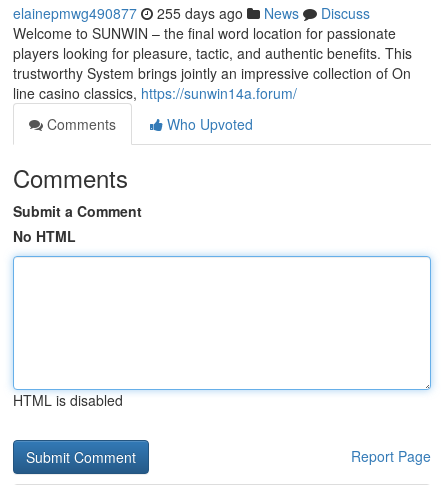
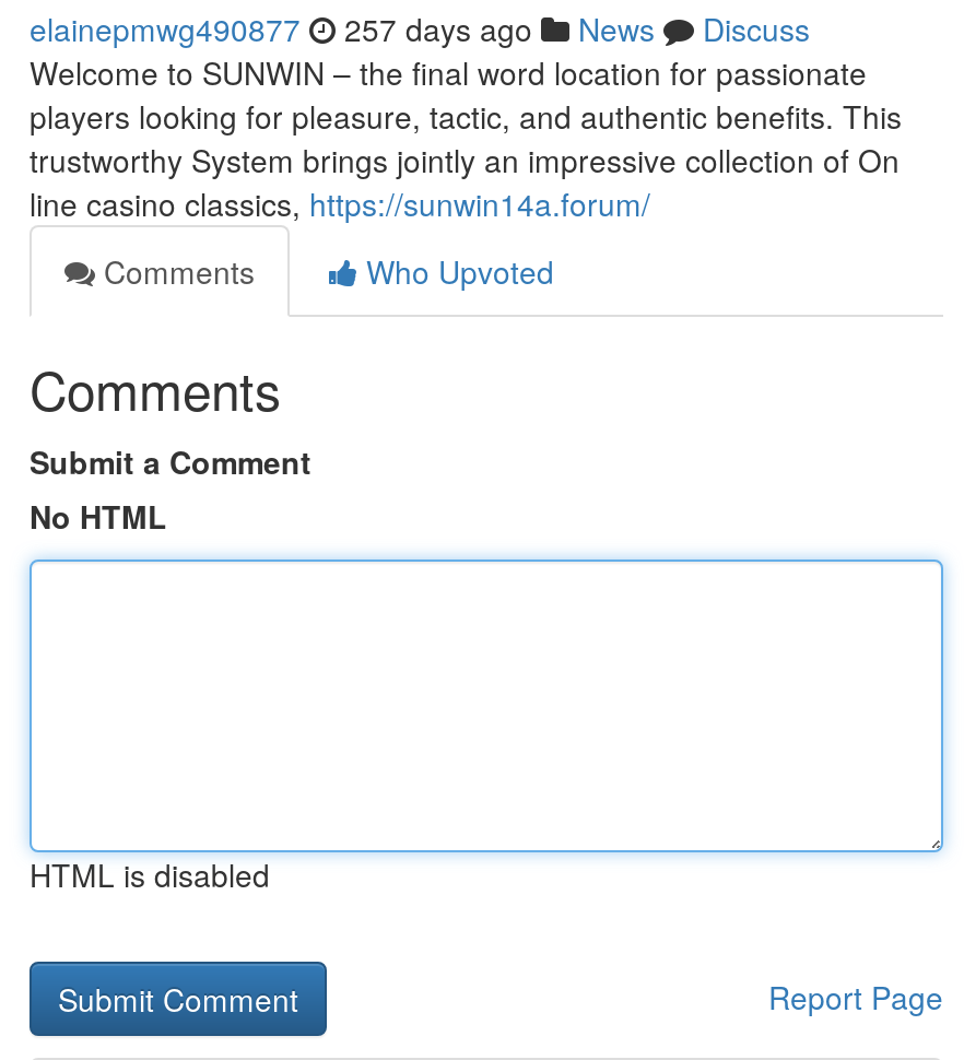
[13,3,370,23] elainepmwg490877 255 days ago News Discuss -> [30,7,810,50] elainepmwg490877 257 days ago News Discuss

